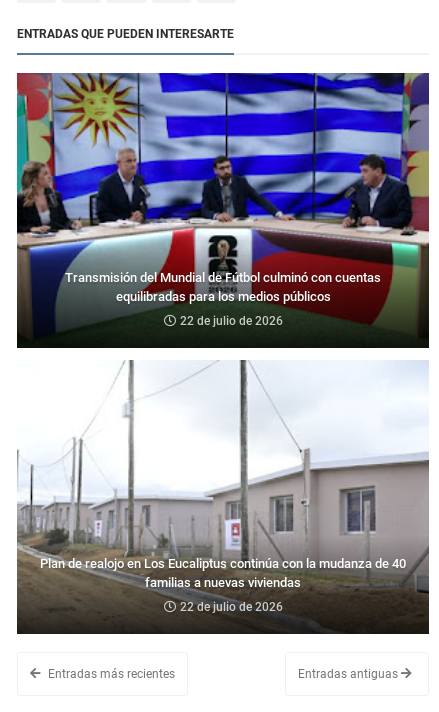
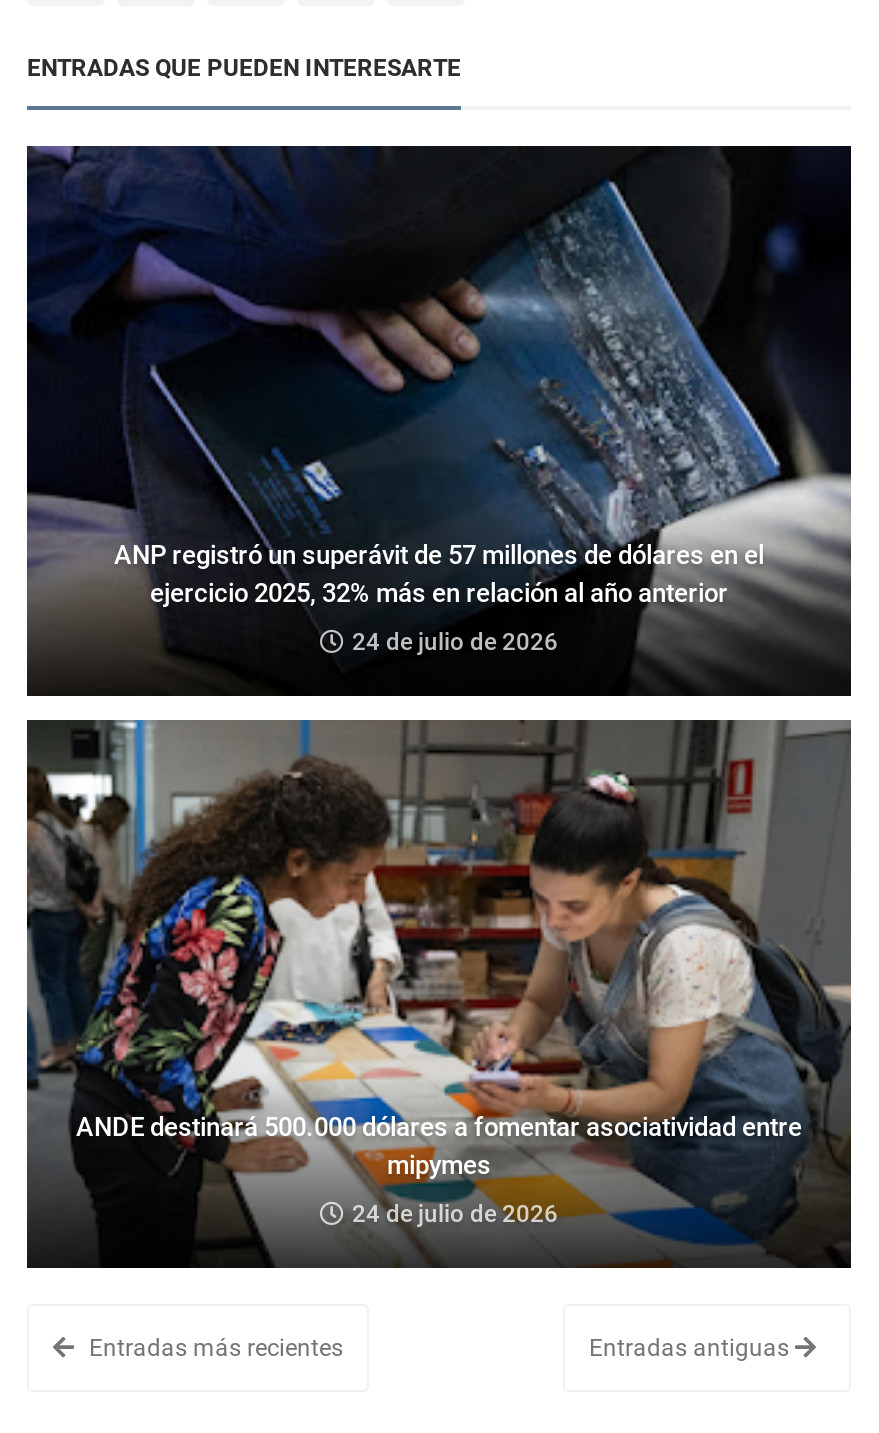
[16,72,430,337] [image] | Transmisión del Mundial de Fútbol culminó con cuentas | equilibradas para los medios públicos -> [25,144,853,674] [image] | ANP registró un superávit de 57 millones de dólares en el | ejercicio 2025, 32% más en relación al año anterior
[179,314,282,328] 22 de julio de 2026 -> [352,627,558,655] 24 de julio de 2026
[16,360,429,633] [image] | Plan de realojo en Los Eucaliptus continúa con la mudanza de 40 | familias a nuevas viviendas -> [25,718,853,1264] [image] | ANDE destinará 500.000 dólares a fomentar asociatividad entre | mipymes
[179,600,282,614] 22 de julio de 2026 -> [352,1201,558,1229] 24 de julio de 2026

